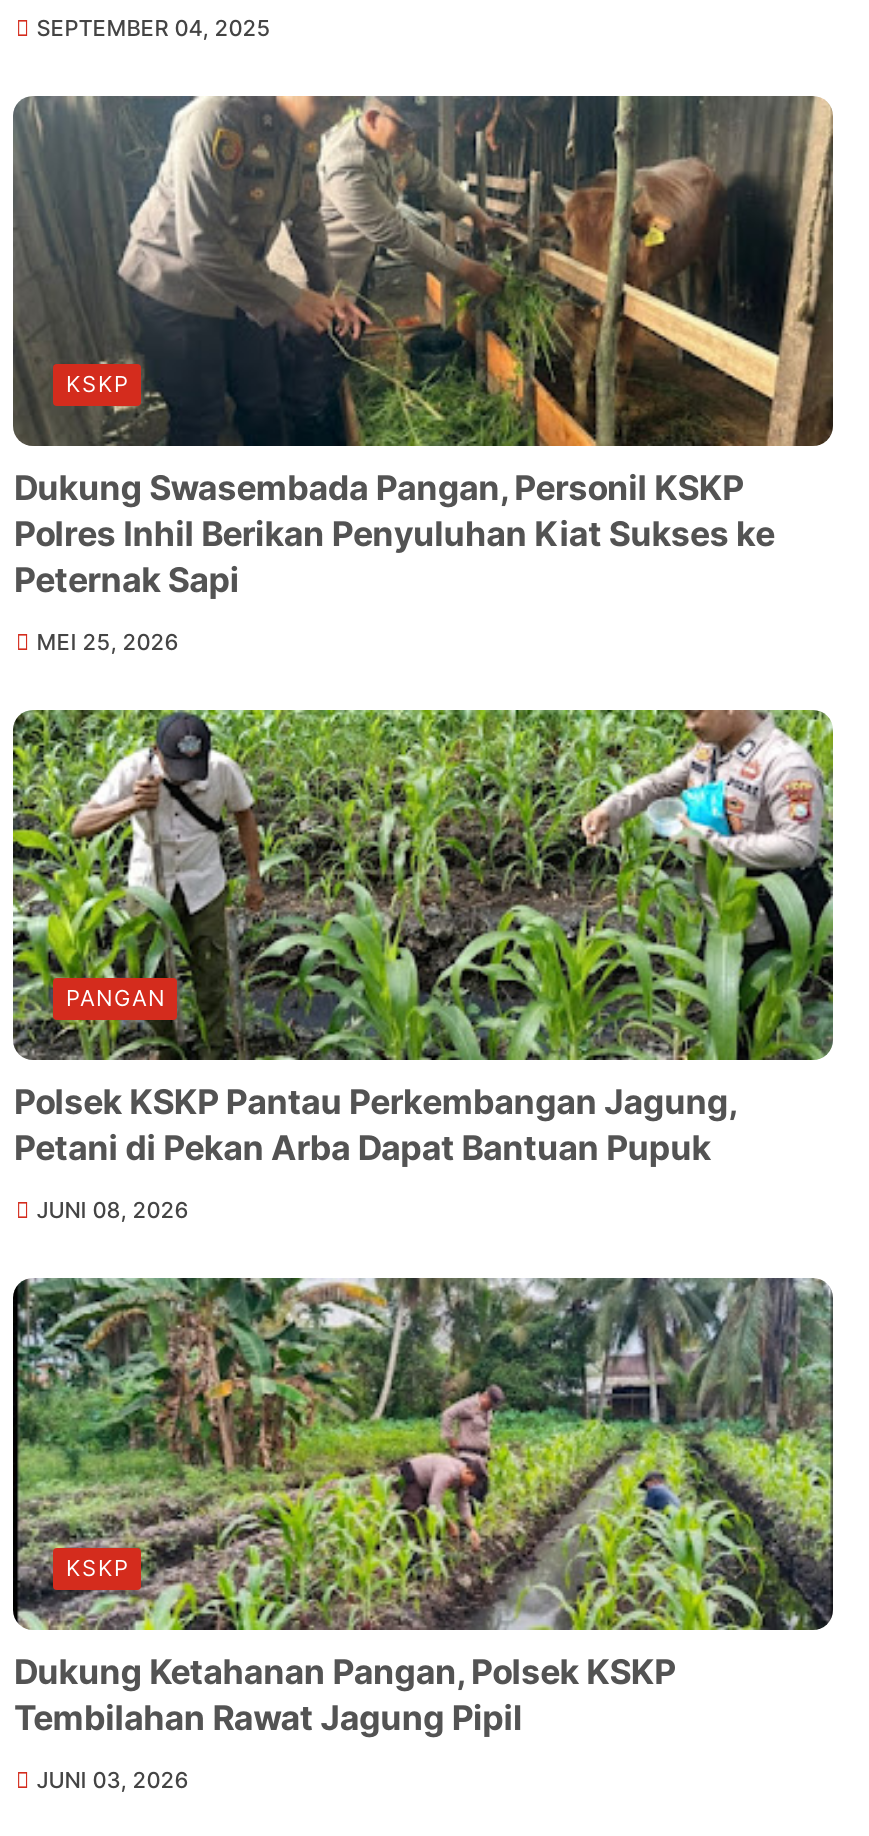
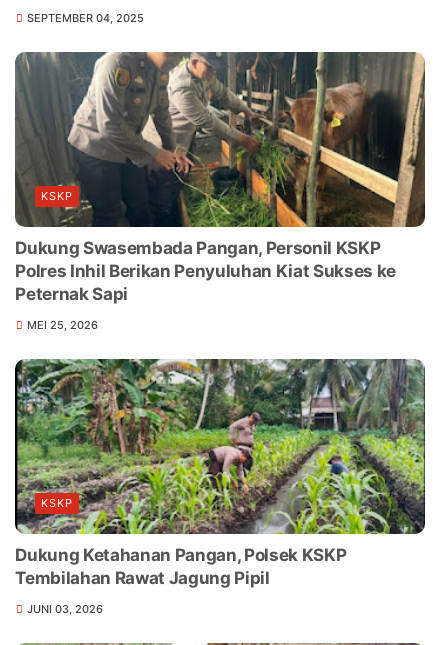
[11,709,833,1225] [image] | PANGAN | Polsek KSKP Pantau Perkembangan Jagung, | Petani di Pekan Arba Dapat Bantuan Pupuk | JUNI 08, 2026 -> none

